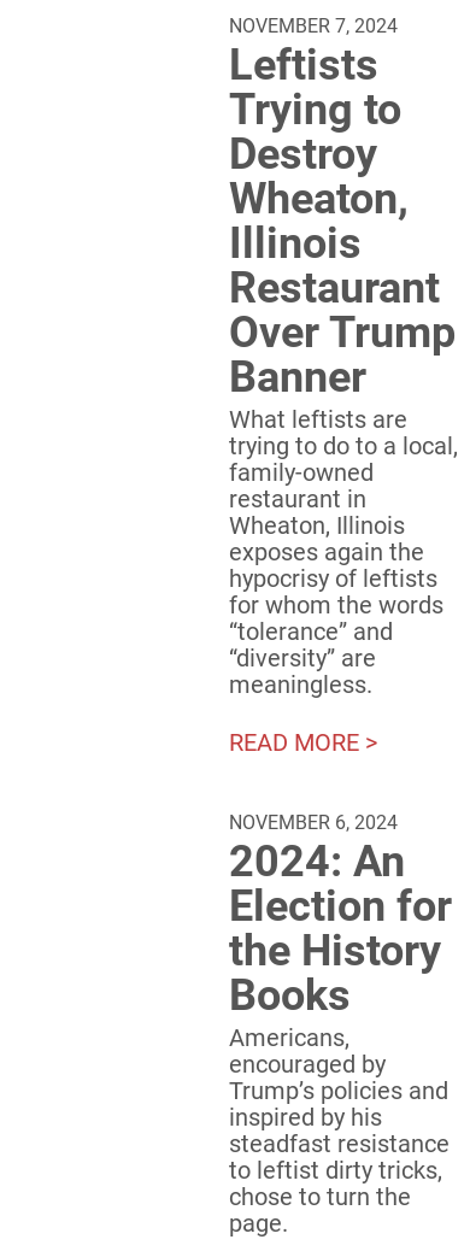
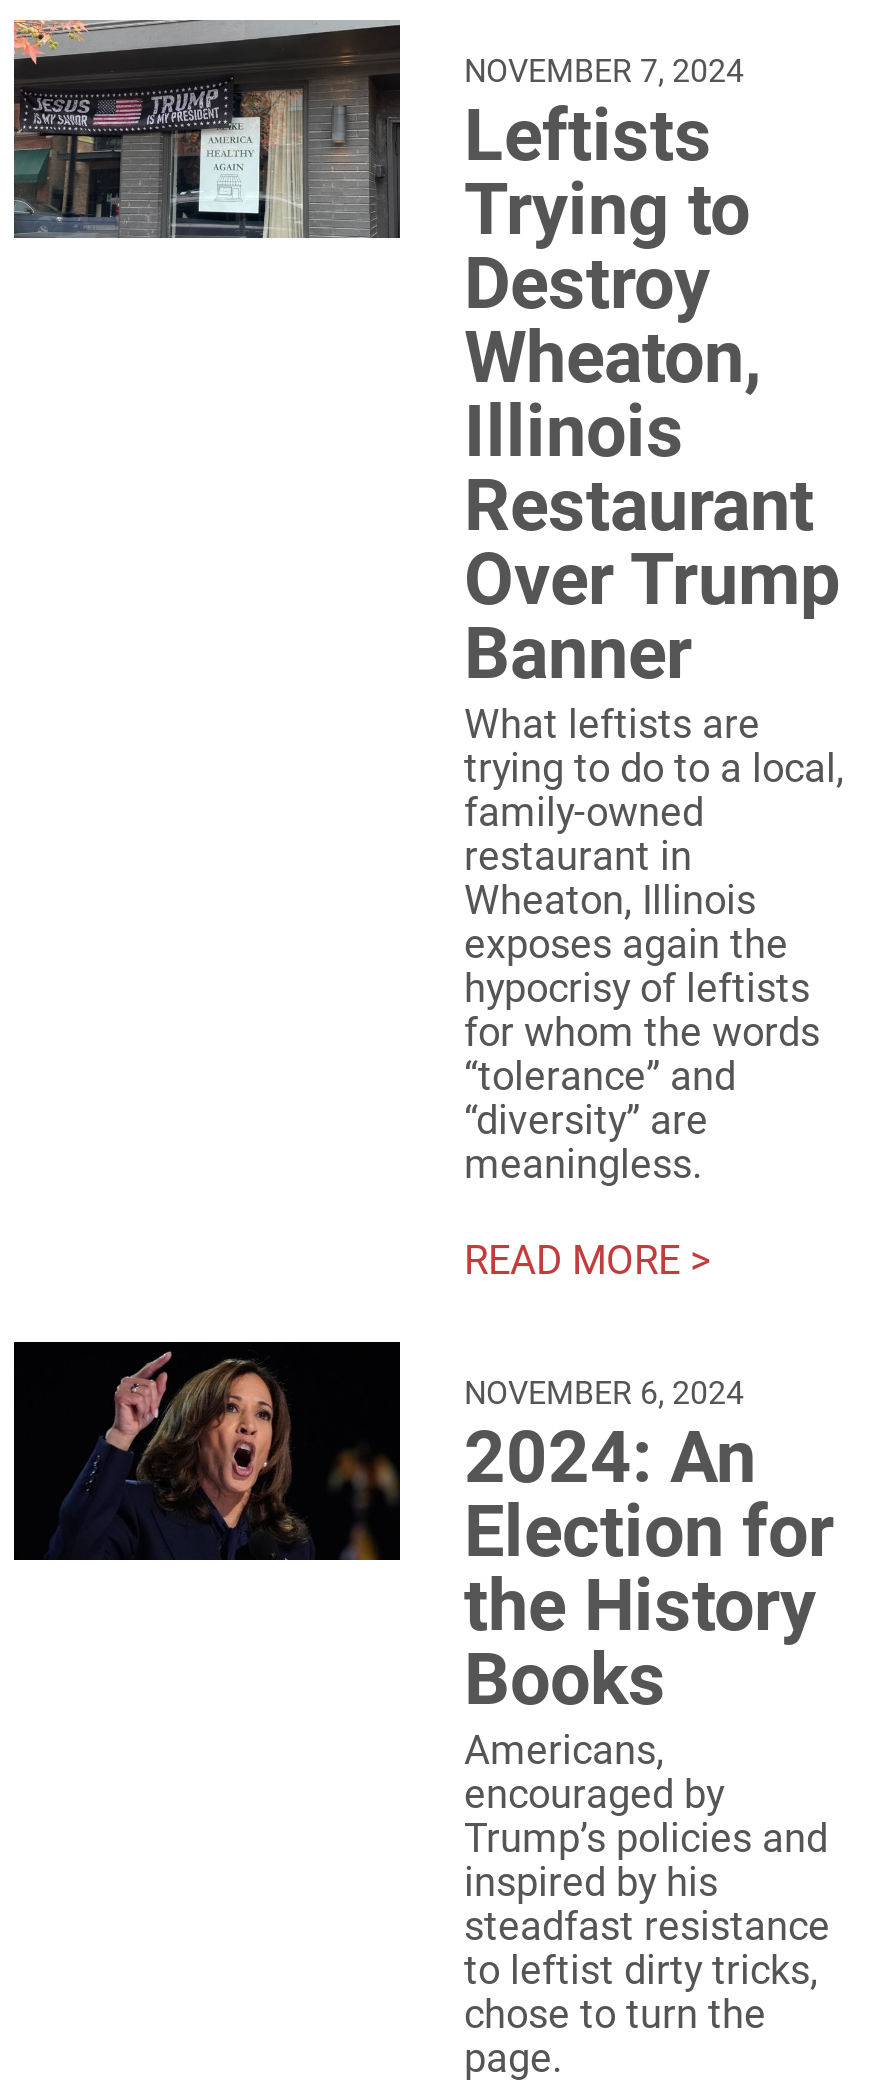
none -> [12,18,402,240] [image]
none -> [12,1340,402,1562] [image]

